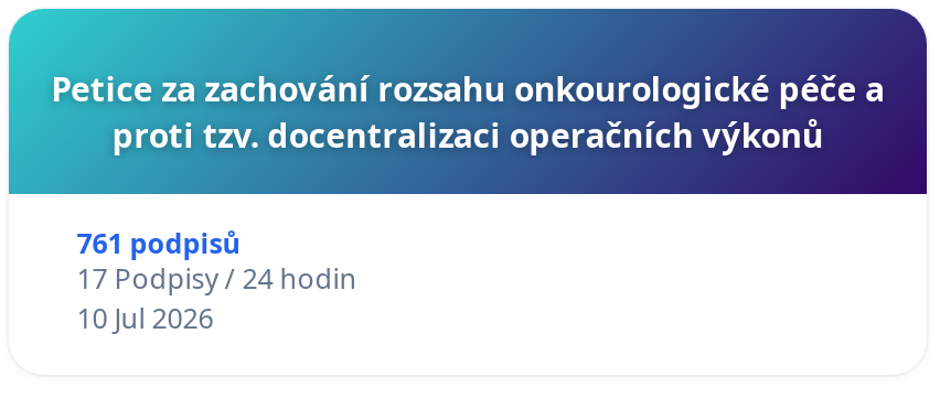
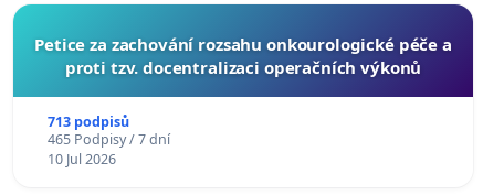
[77,225,240,263] 761 podpisů -> [47,112,129,131] 713 podpisů
[77,260,357,298] 17 Podpisy / 24 hodin -> [47,130,170,148] 465 Podpisy / 7 dní

